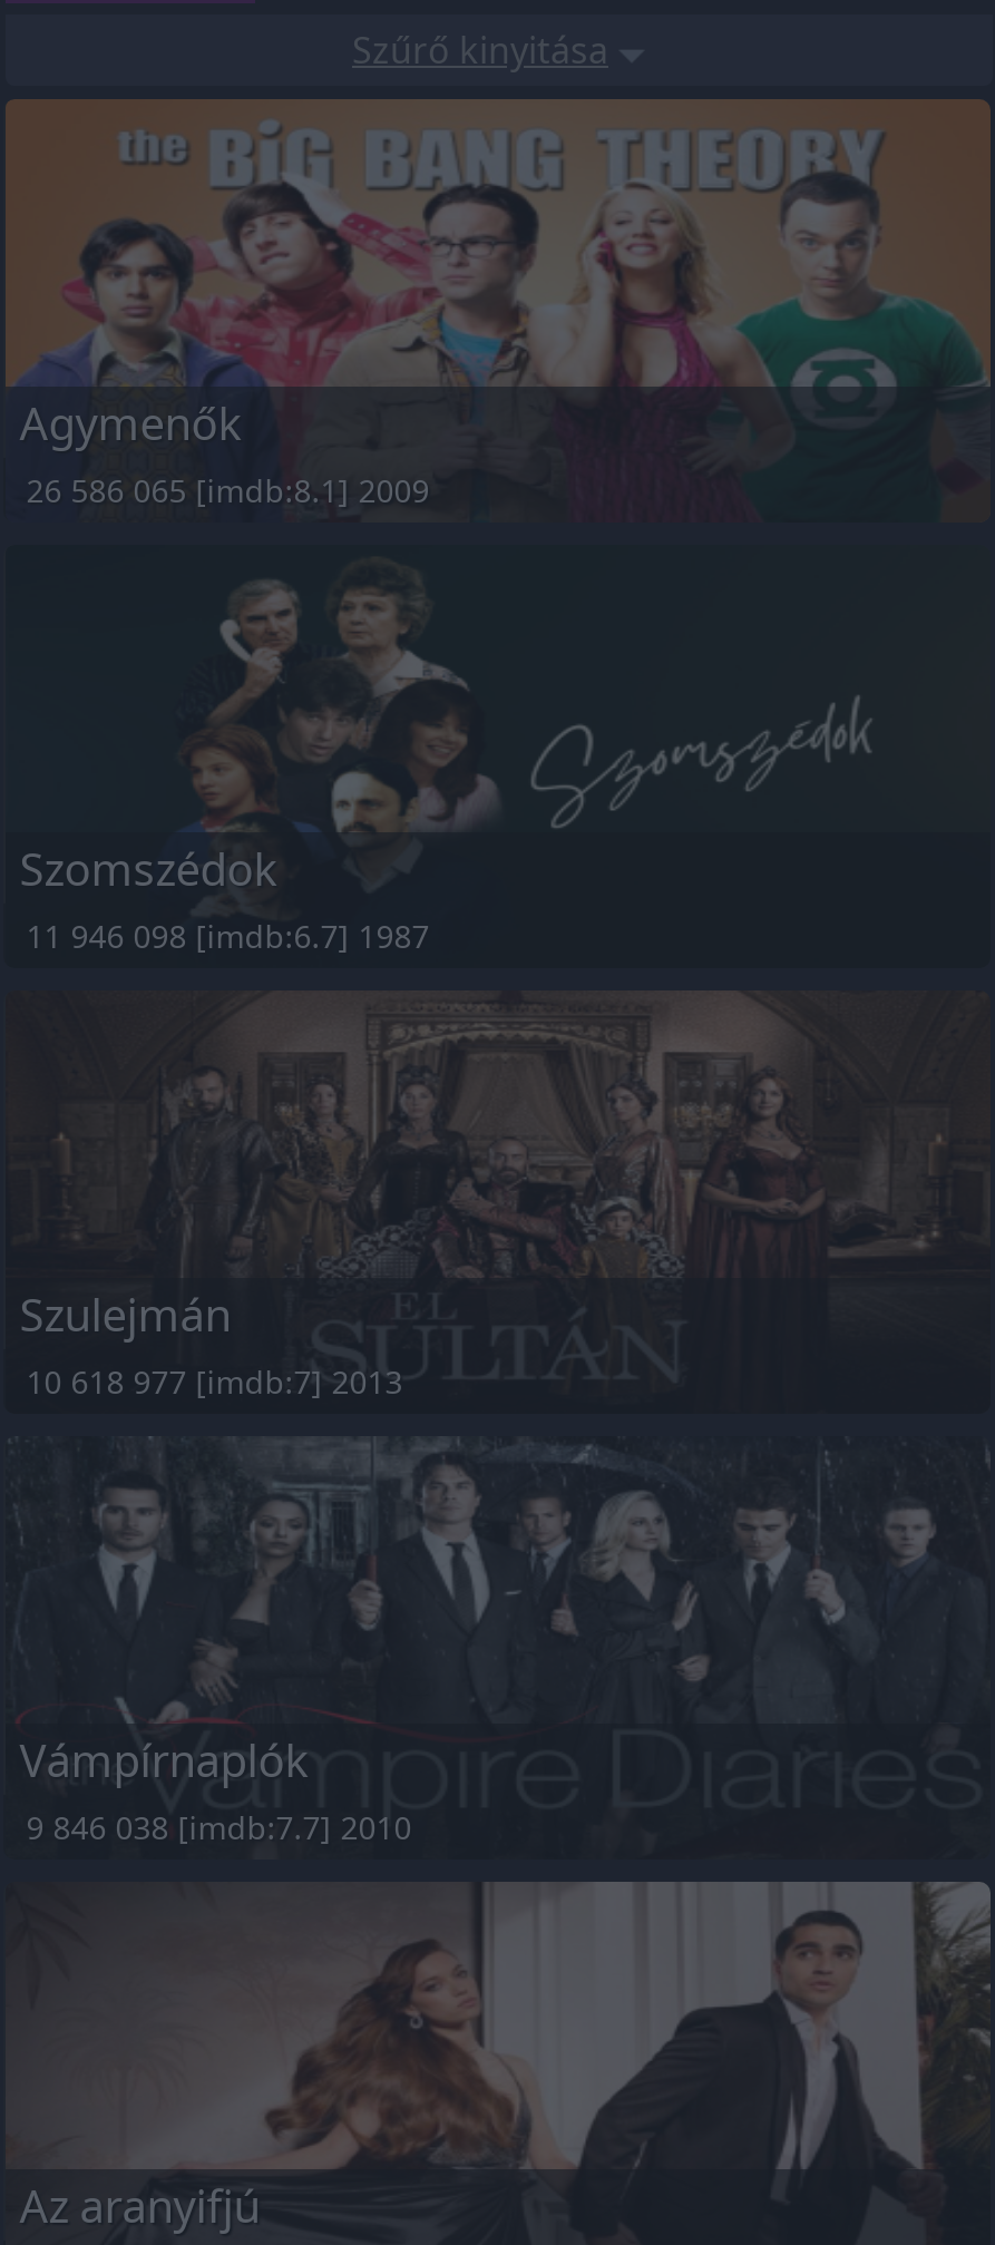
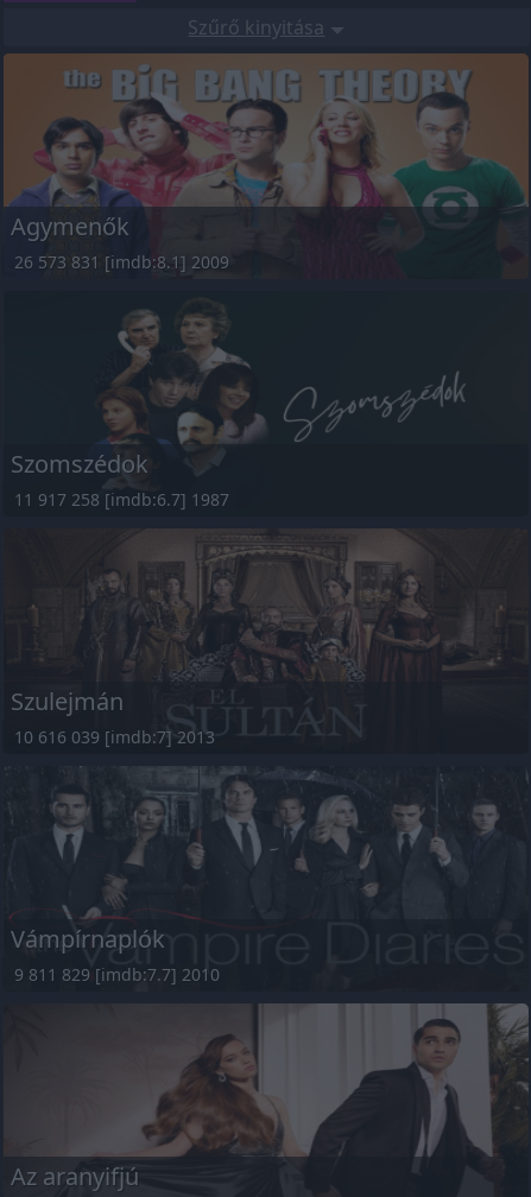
[26,469,429,511] 26 586 065 [imdb:8.1] 2009 -> [14,251,230,273] 26 573 831 [imdb:8.1] 2009
[26,915,429,957] 11 946 098 [imdb:6.7] 1987 -> [14,488,230,511] 11 917 258 [imdb:6.7] 1987
[26,1360,403,1403] 10 618 977 [imdb:7] 2013 -> [14,726,215,748] 10 616 039 [imdb:7] 2013
[26,1806,412,1848] 9 846 038 [imdb:7.7] 2010 -> [14,963,220,986] 9 811 829 [imdb:7.7] 2010

